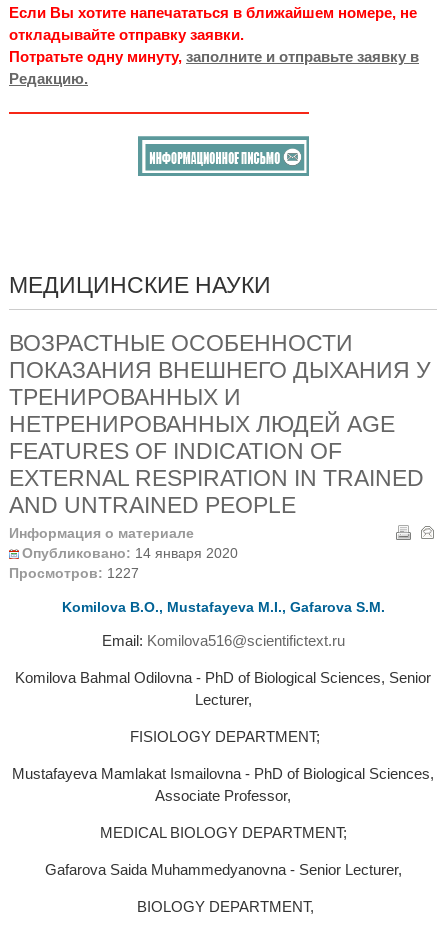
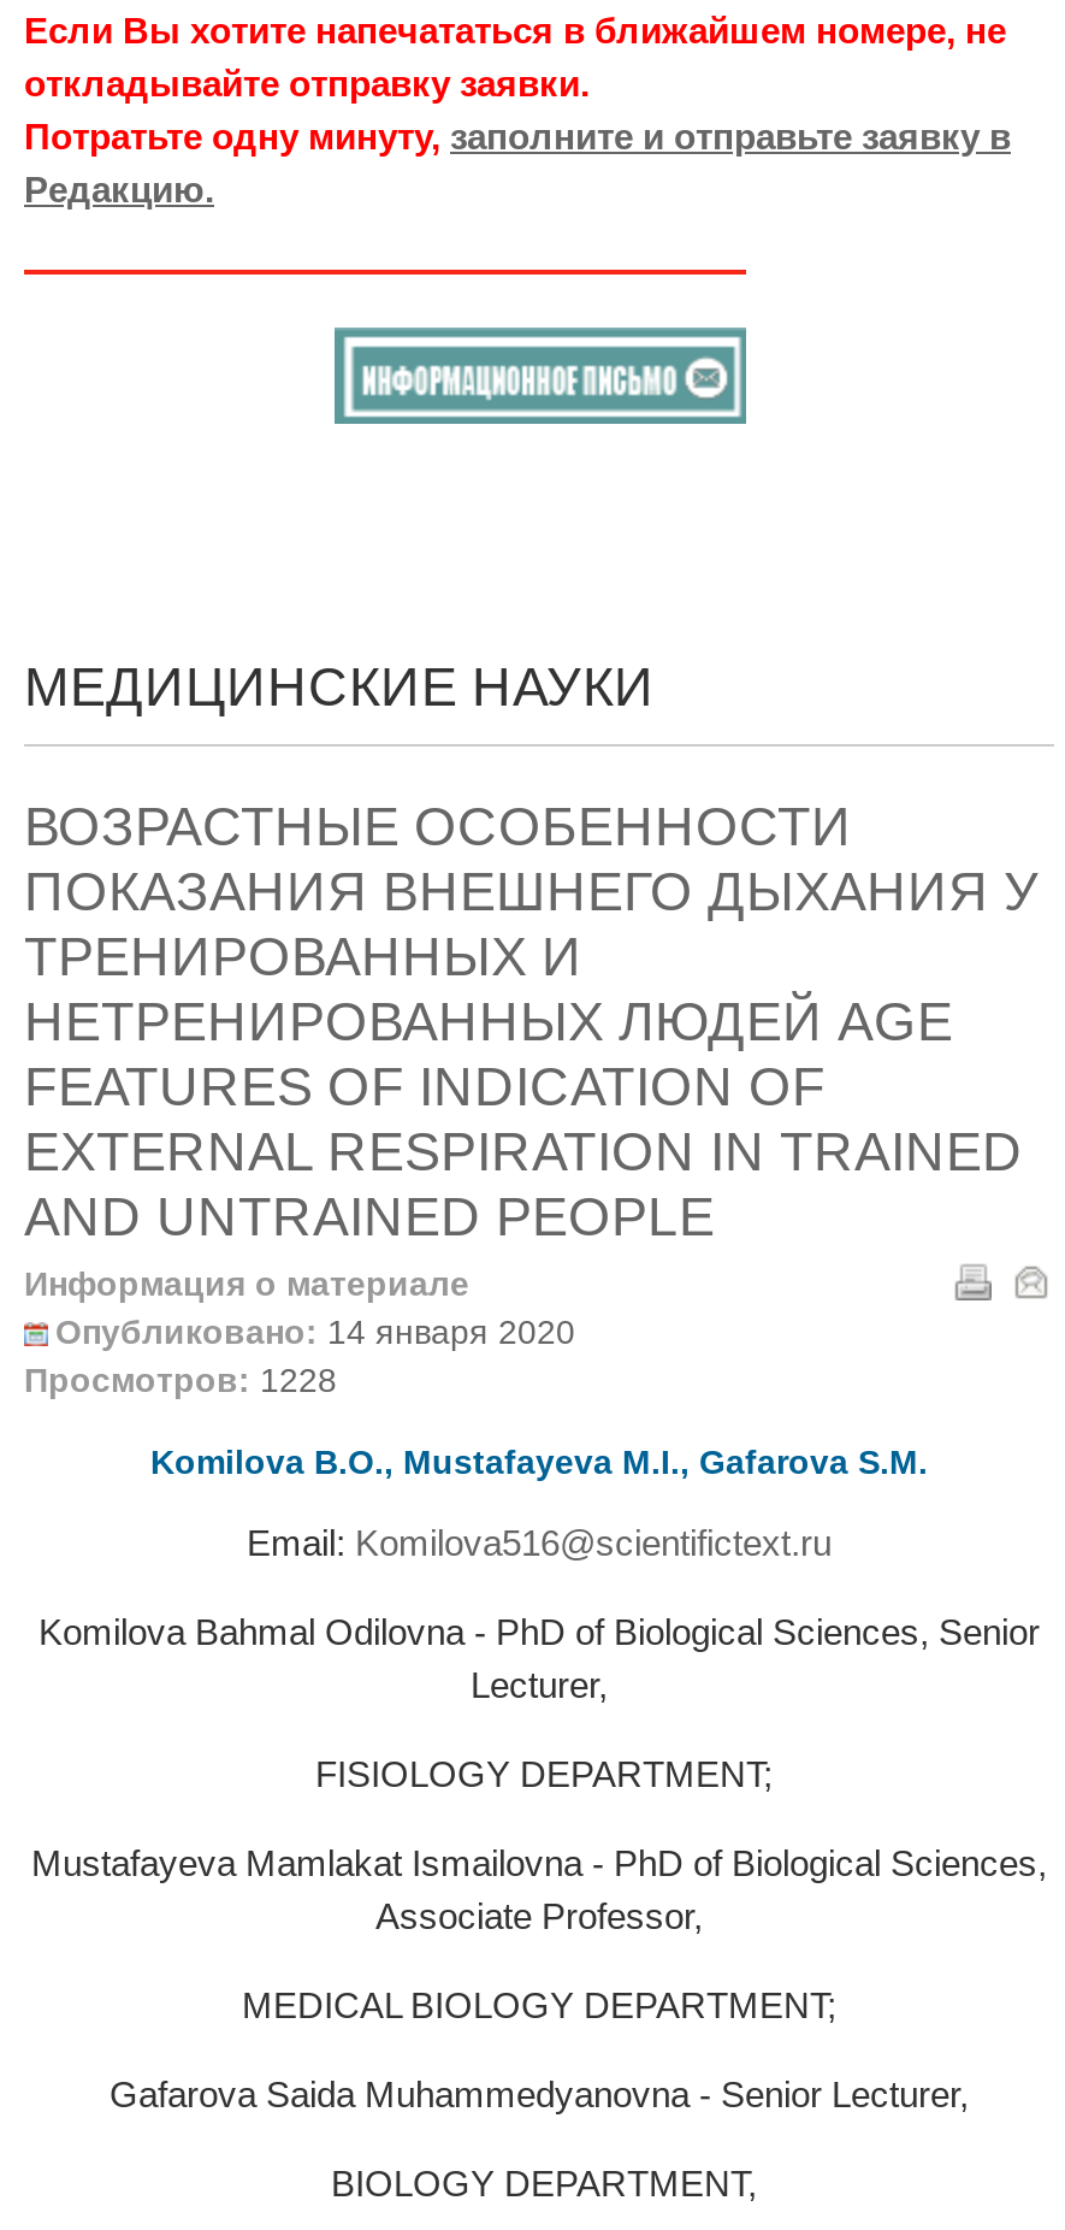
[9,566,139,581] Просмотров: 1227 -> [24,1362,337,1398] Просмотров: 1228

